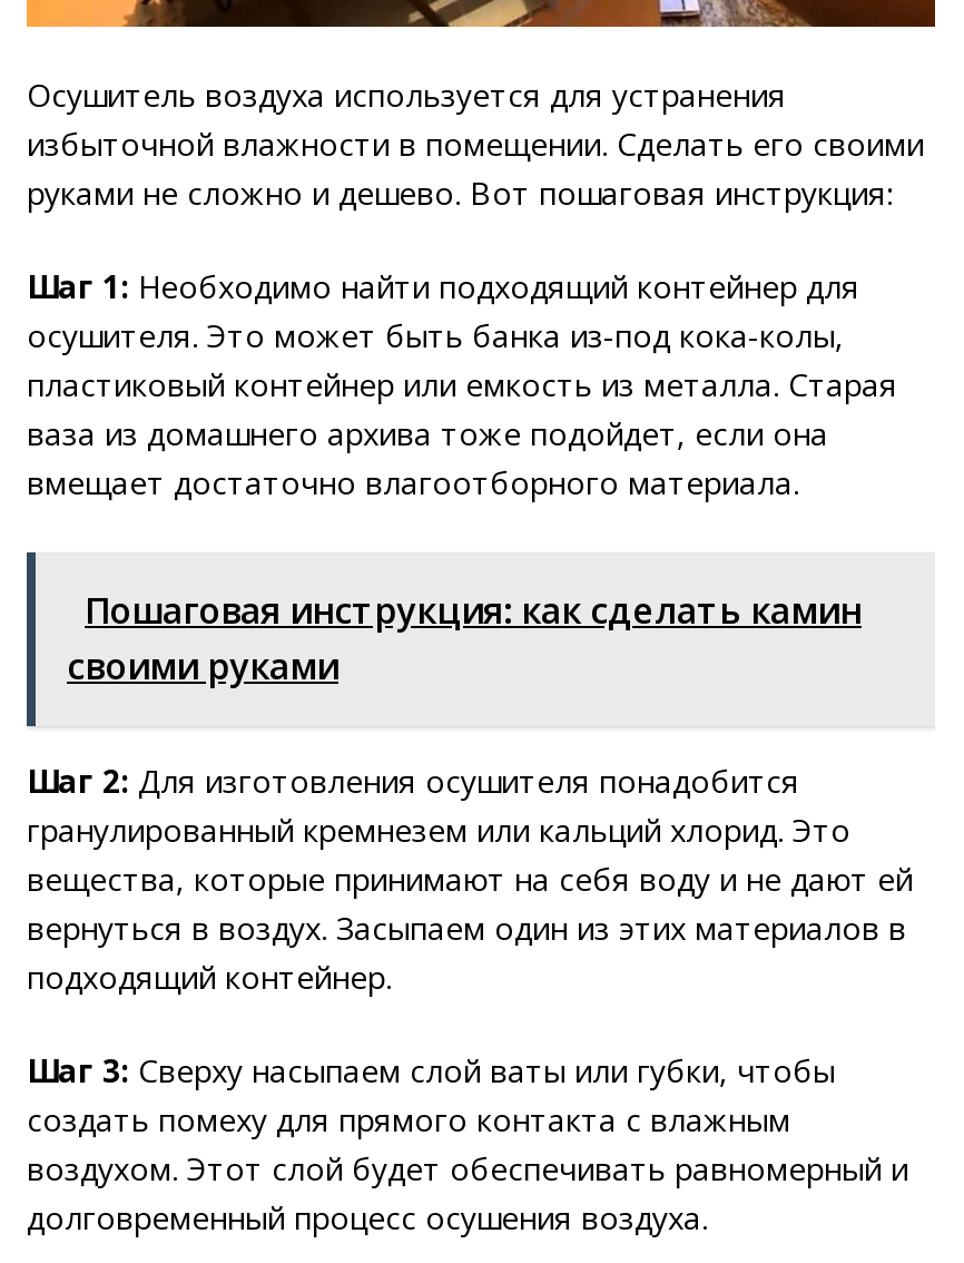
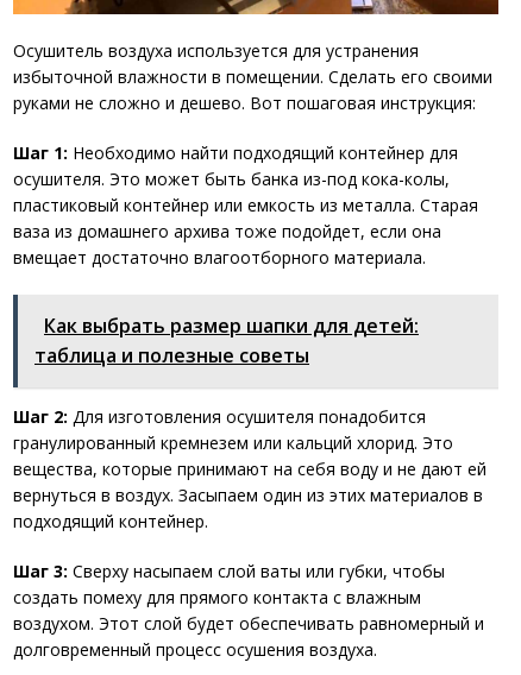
[67,585,862,689] Пошаговая инструкция: как сделать камин | своими руками -> [34,312,419,368] Как выбрать размер шапки для детей: | таблица и полезные советы

